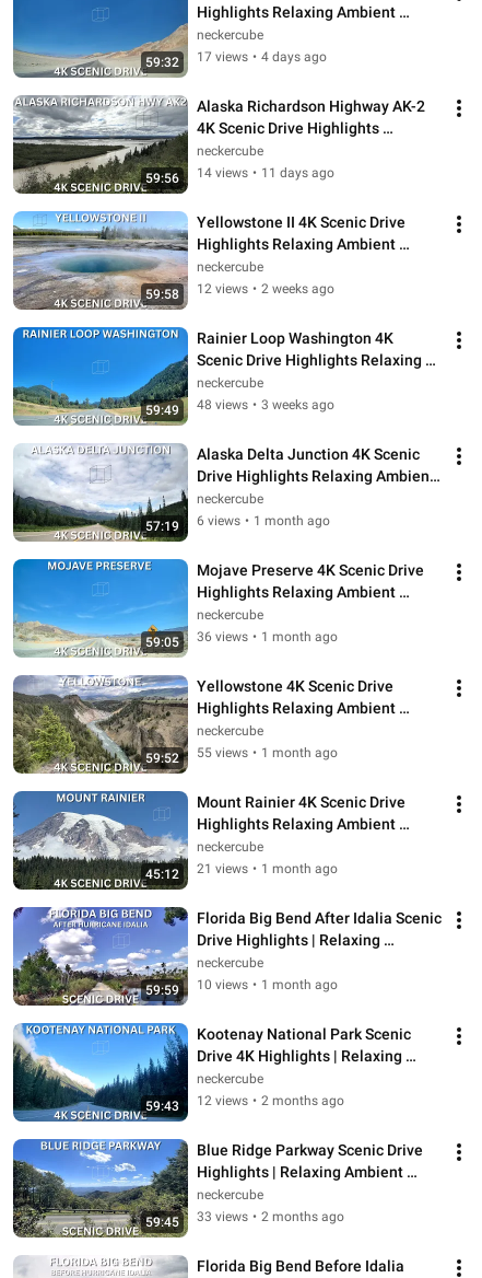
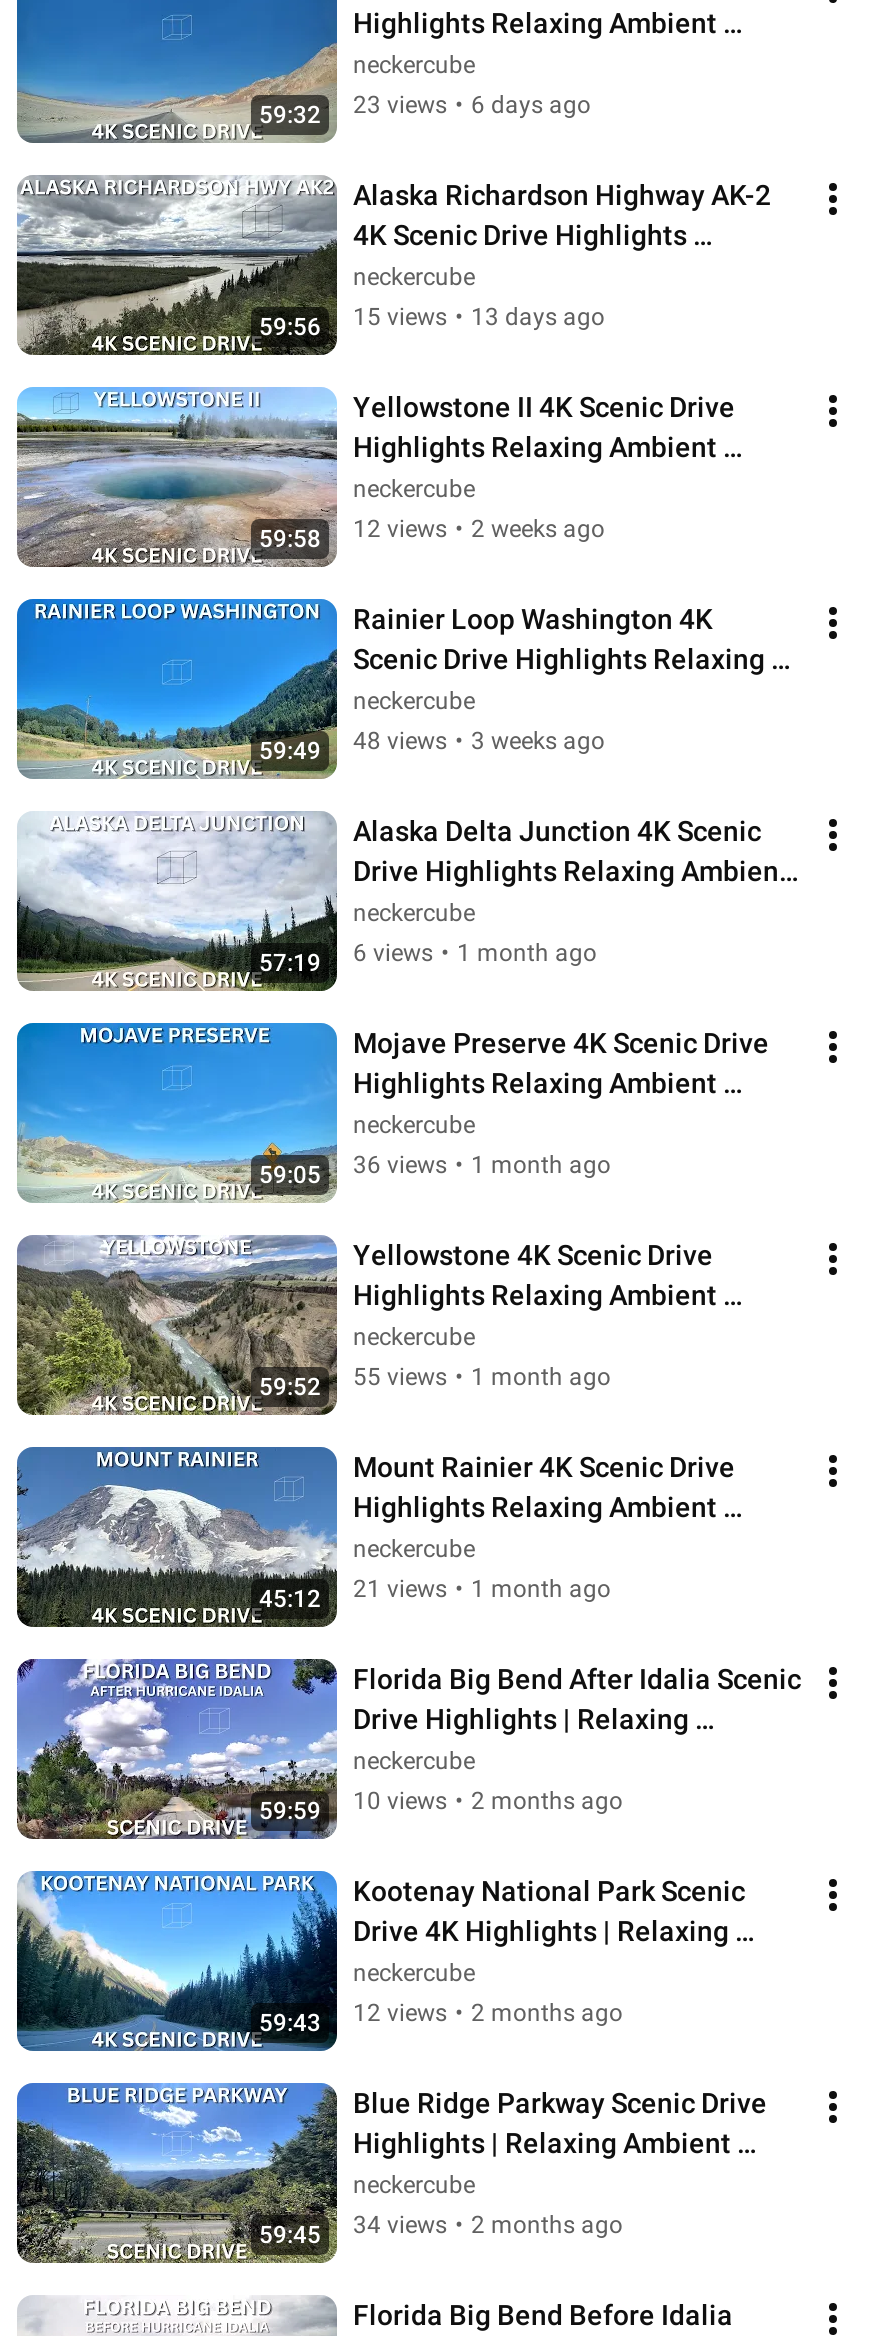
[197,50,327,65] 17 views • 4 days ago -> [353,91,591,119] 23 views • 6 days ago
[197,166,334,181] 14 views • 11 days ago -> [353,303,605,331] 15 views • 13 days ago
[197,978,338,993] 10 views • 1 month ago -> [353,1787,623,1815] 10 views • 2 months ago
[197,1210,344,1225] 33 views • 2 months ago -> [353,2211,623,2239] 34 views • 2 months ago

